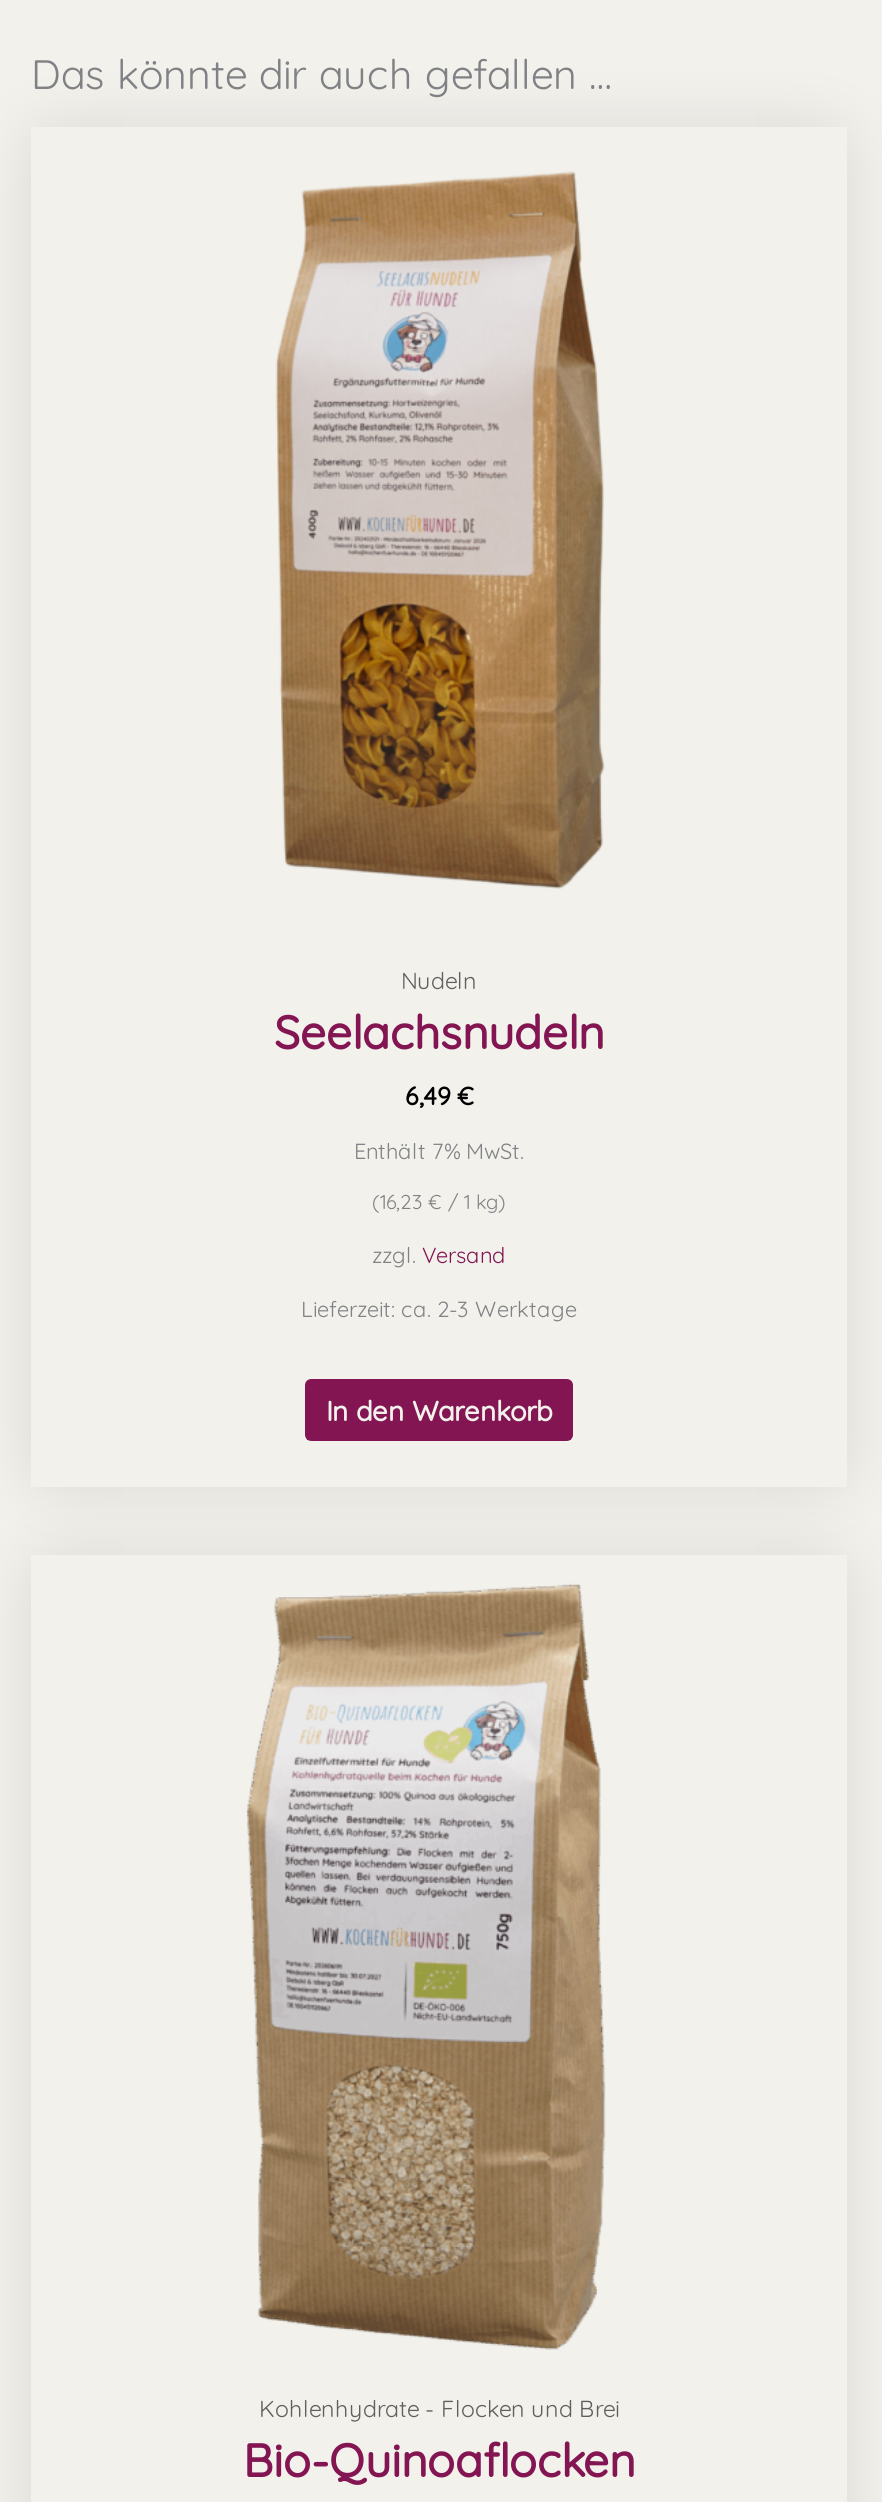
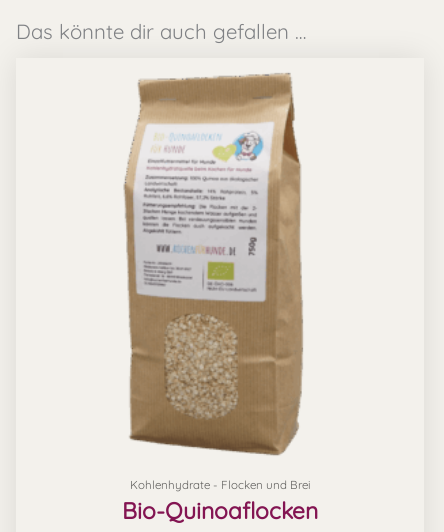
[274,171,605,1427] [image] | Nudeln | Seelachsnudeln | 6,49 € | Enthält 7% MwSt. | (16,23 €/ 1 kg) | zzgl. Versand | Lieferzeit: ca. 2-3 Werktage | In den Warenkorb -> none

